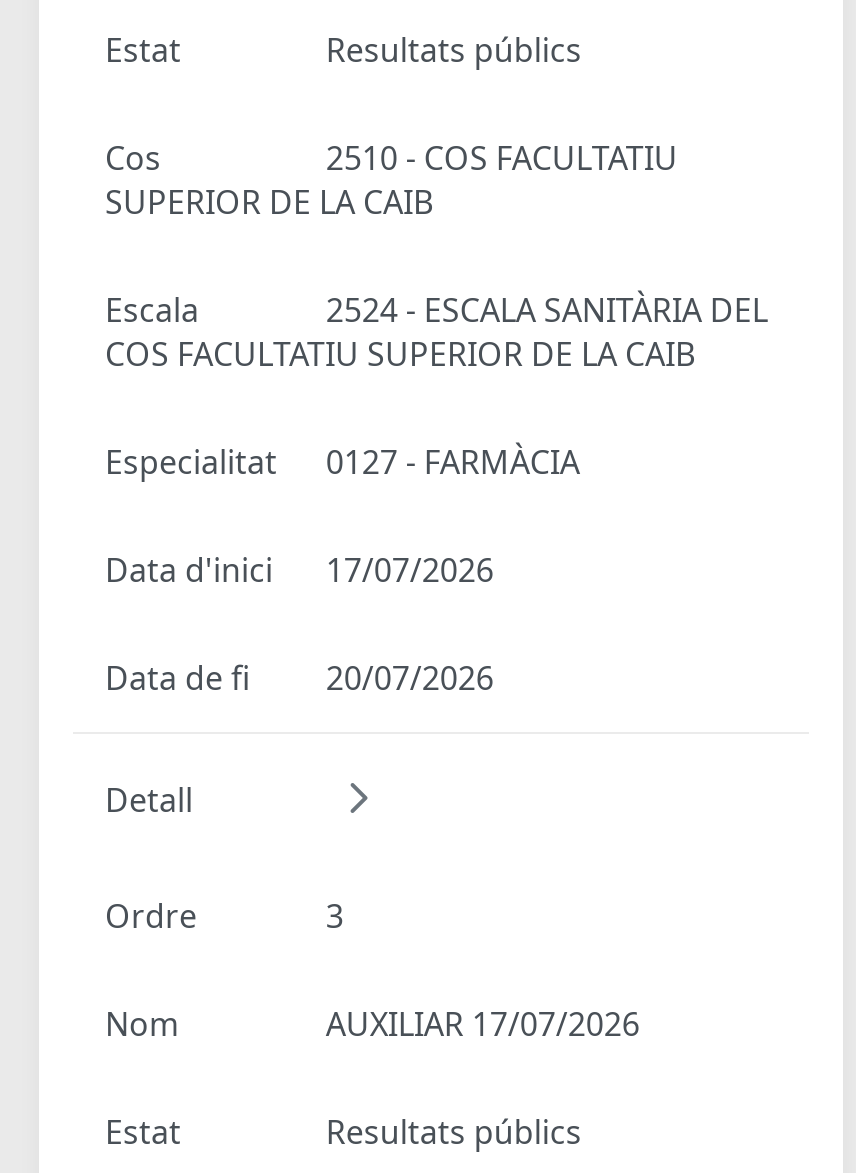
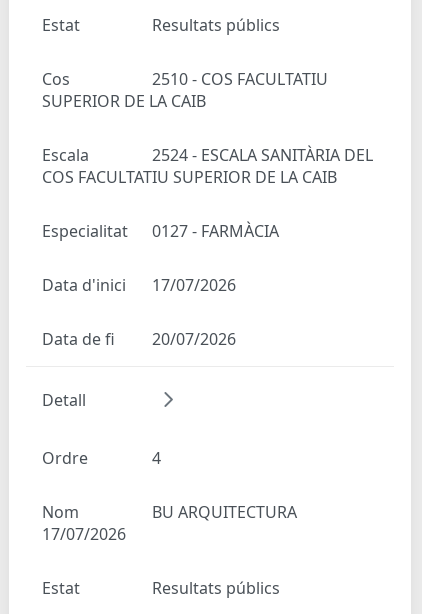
[326,894,344,938] 3 -> [152,447,161,469] 4
[326,1002,640,1046] AUXILIAR 17/07/2026 -> [42,501,297,545] BU ARQUITECTURA | 17/07/2026

